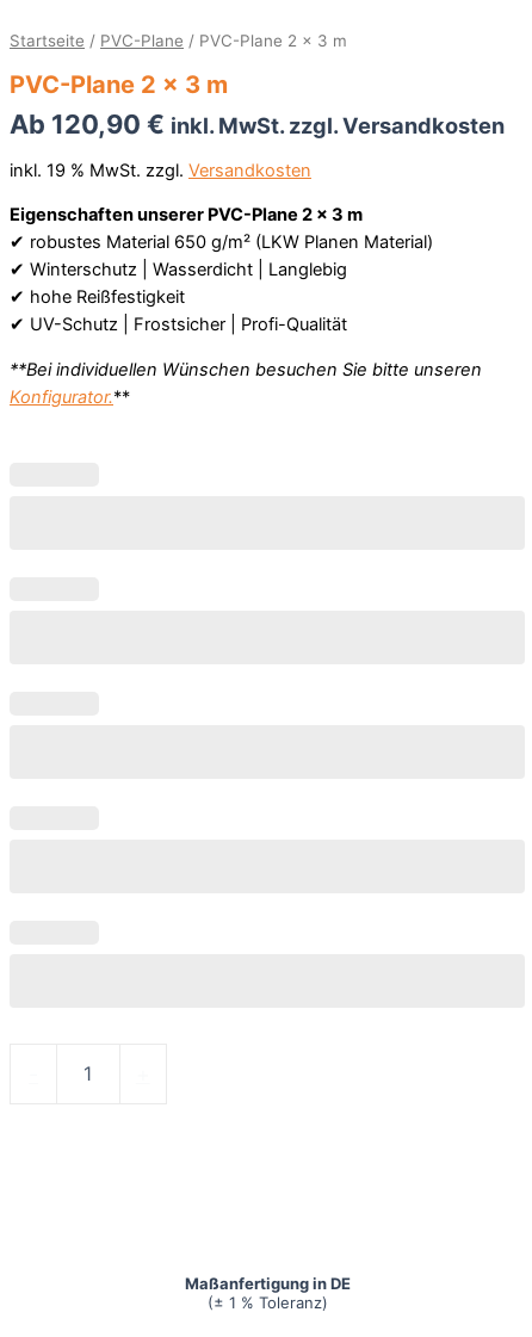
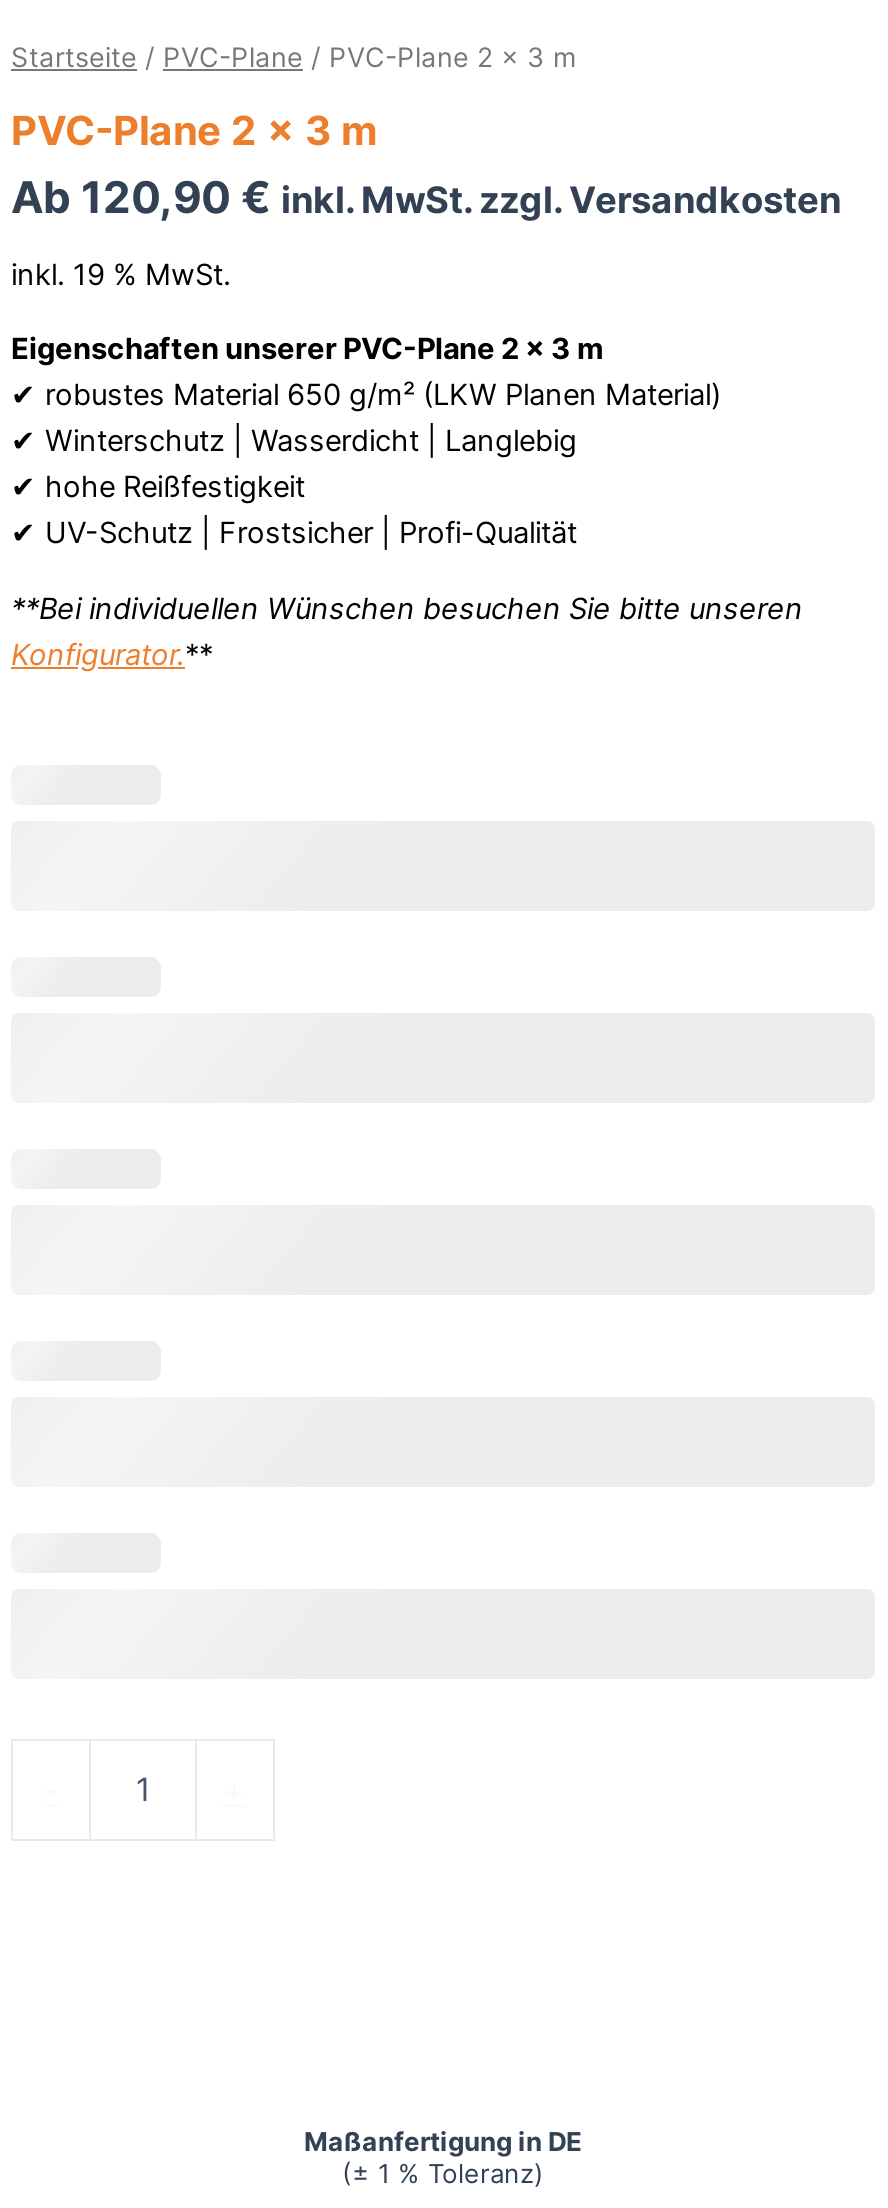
[10,159,311,181] inkl. 19 % MwSt. zzgl. Versandkosten -> [11,256,231,292] inkl. 19 % MwSt.

